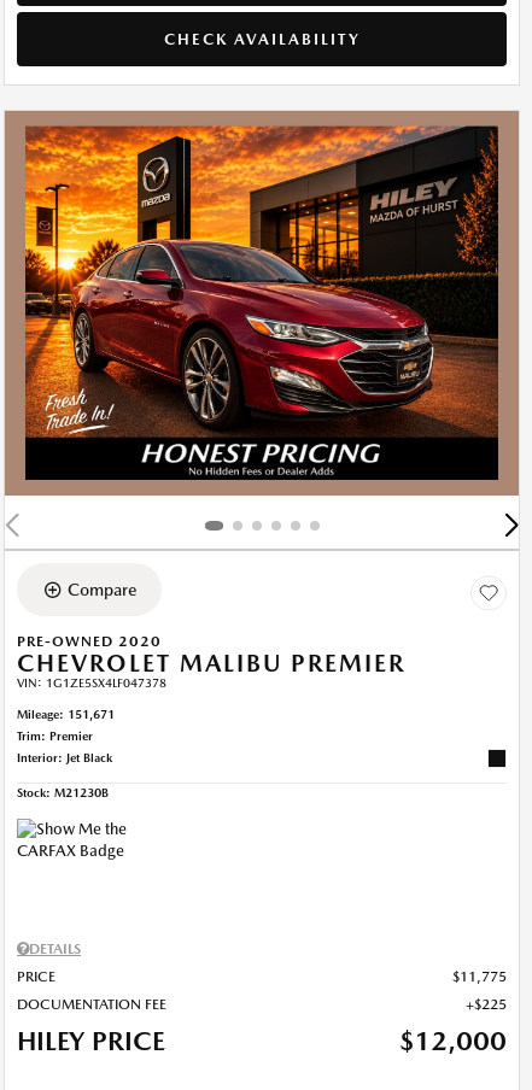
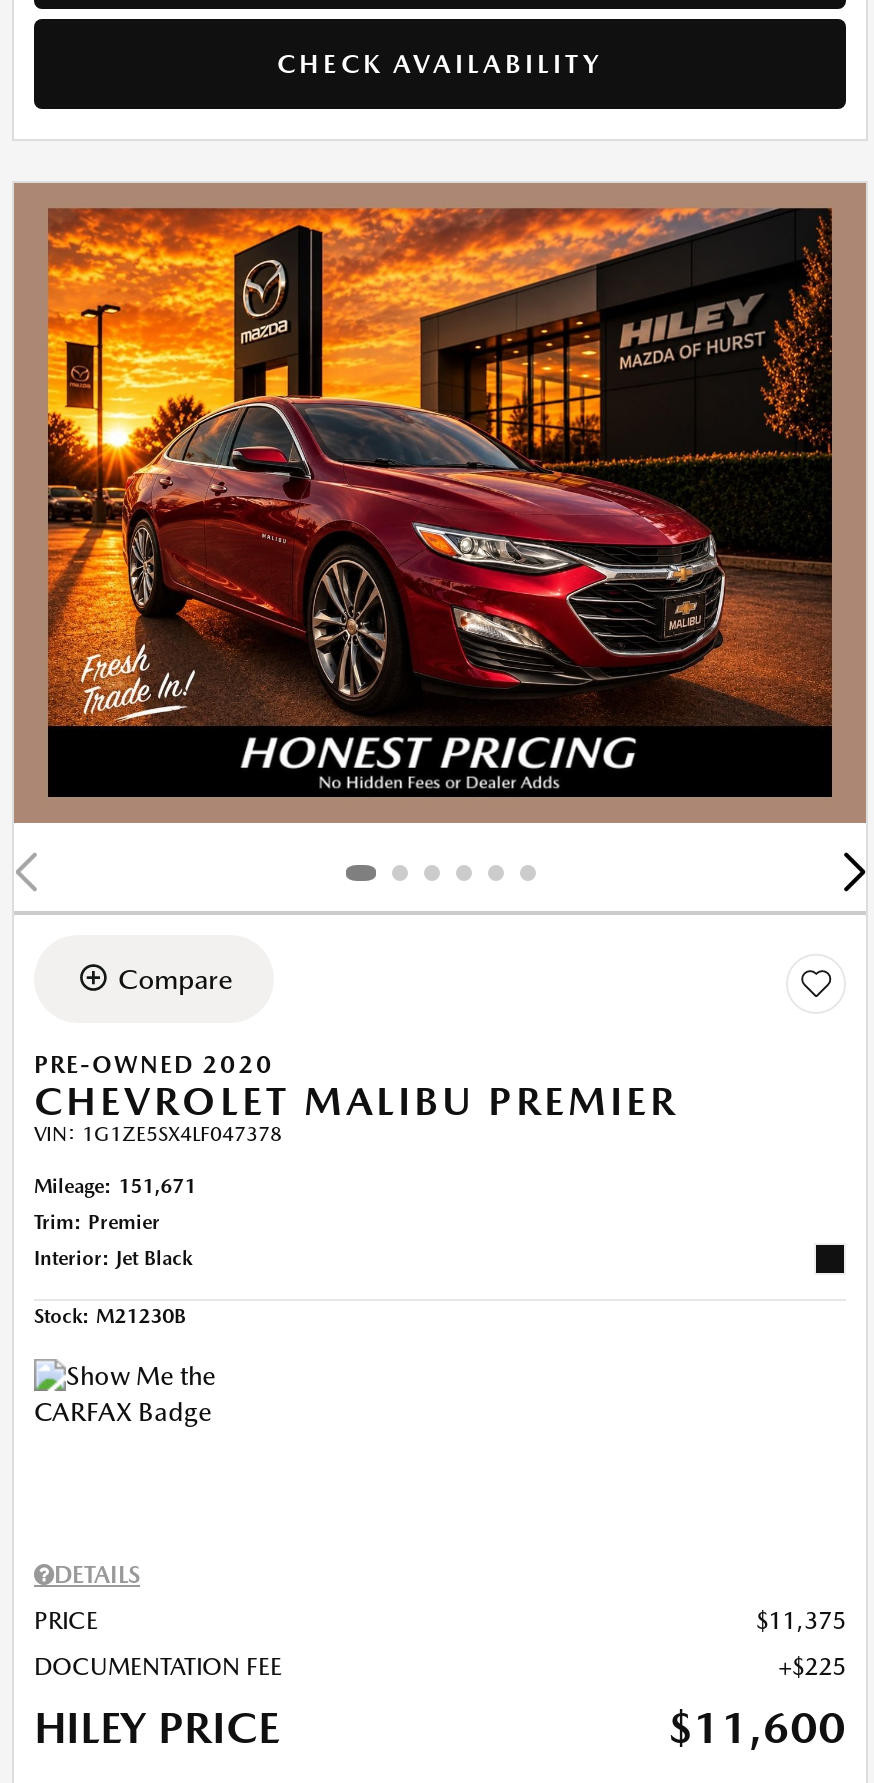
[452,968,507,985] $11,775 -> [756,1606,846,1634] $11,375
[399,1025,507,1056] $12,000 -> [668,1700,846,1752] $11,600

